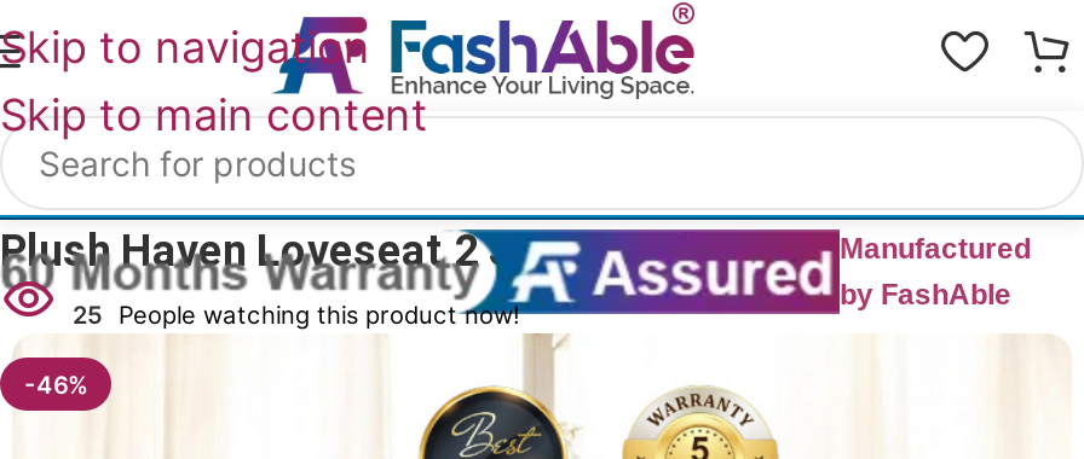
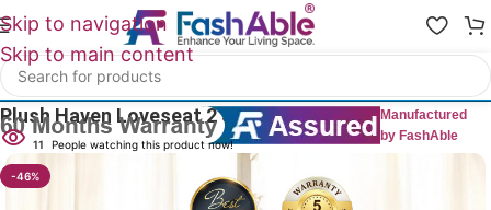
[73,298,520,327] 25 People watching this product now! -> [33,137,233,150] 11 People watching this product now!

